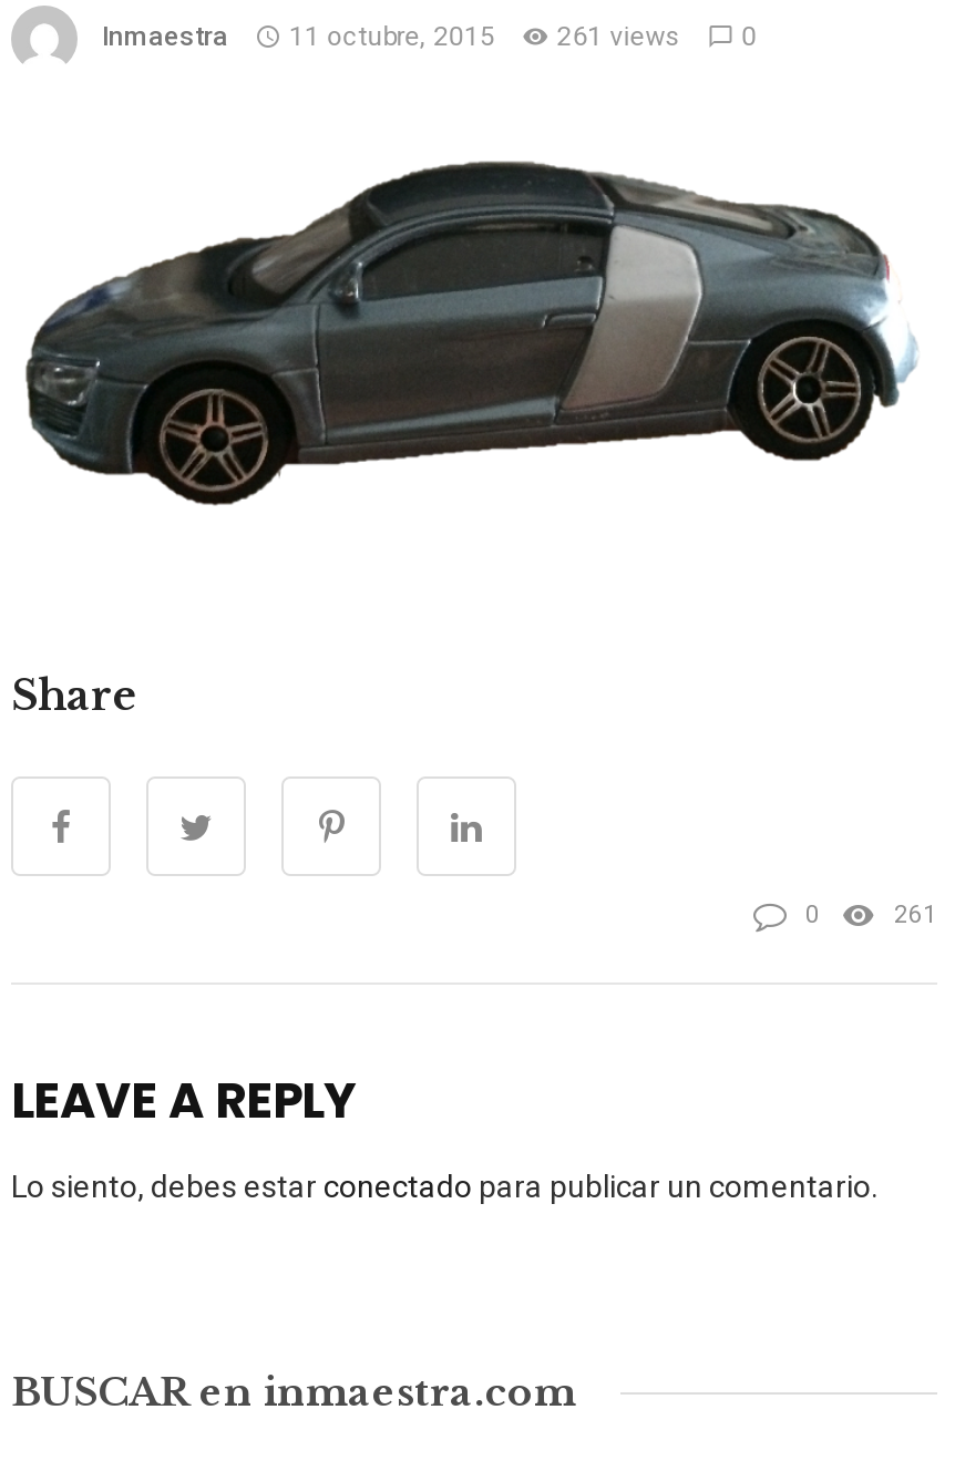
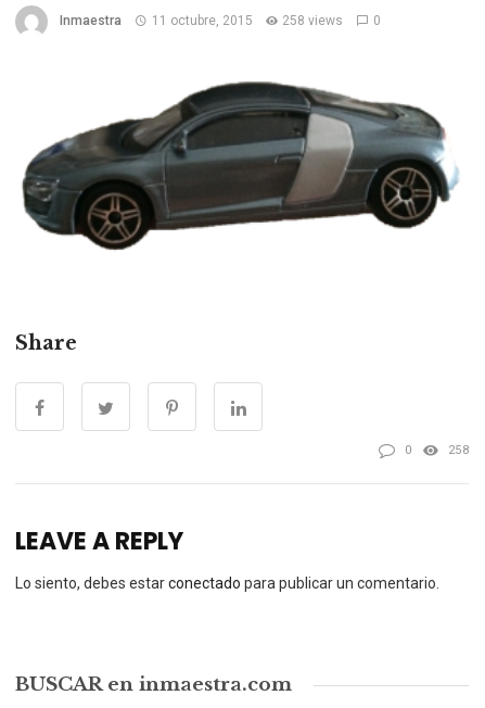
[102,21,757,53] Inmaestra 11 octubre, 2015 261 views 0 -> [60,13,381,28] Inmaestra 11 octubre, 2015 258 views 0
[894,900,937,929] 261 -> [448,443,469,457] 258

